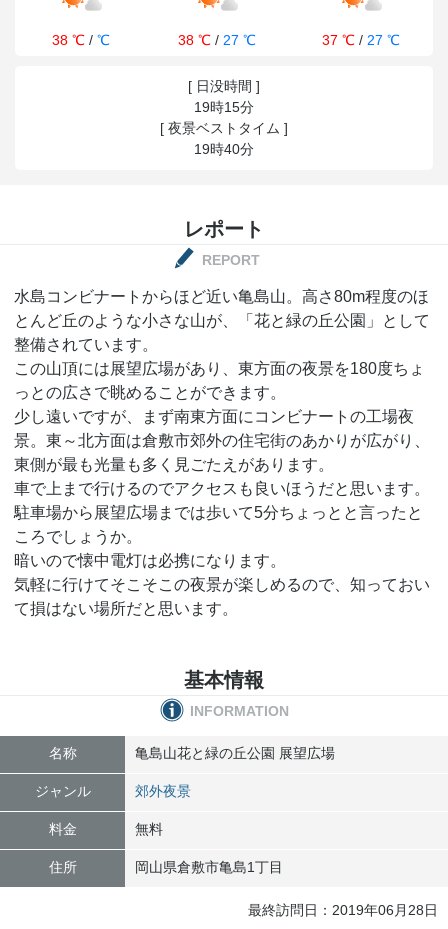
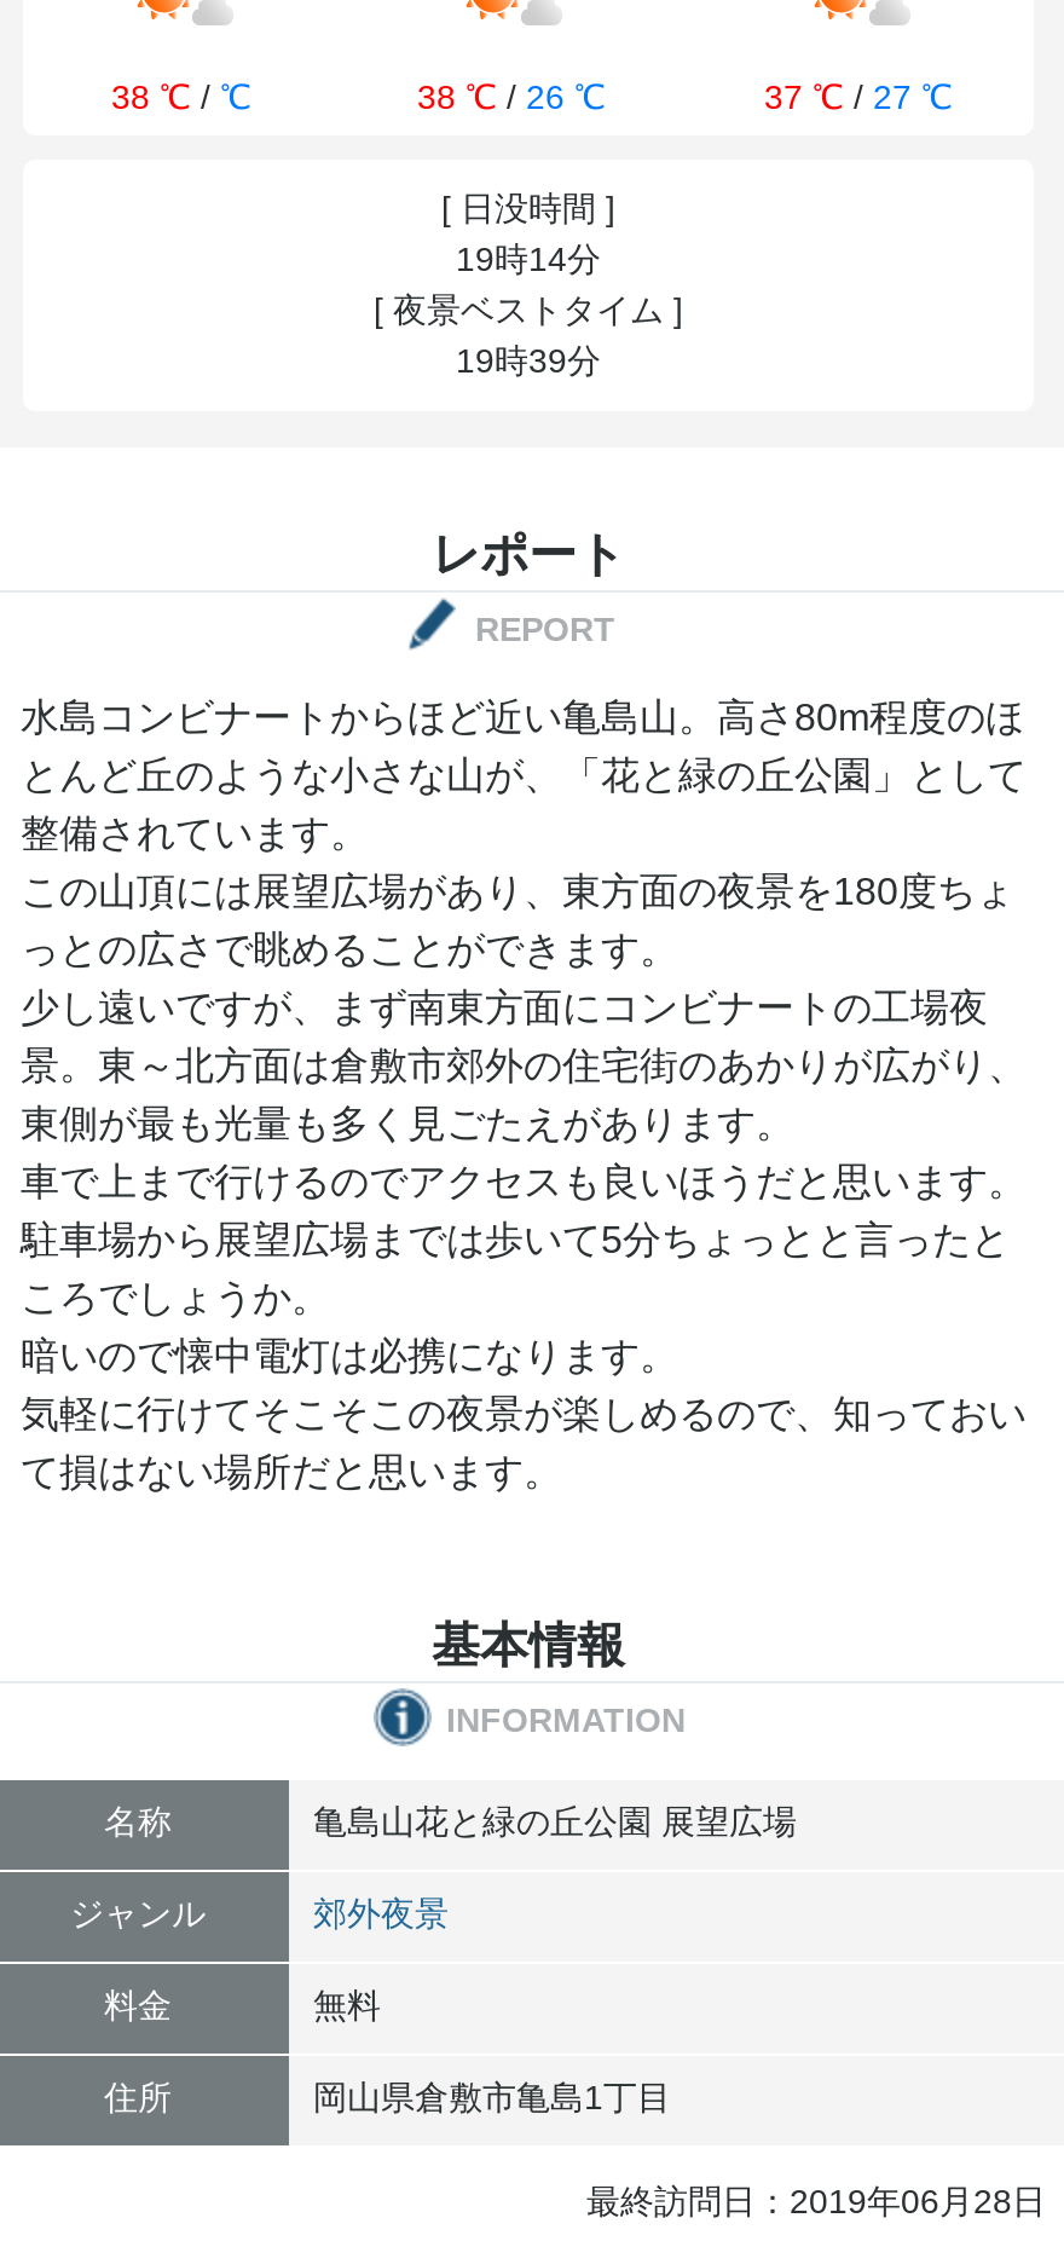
[178,32,256,48] 38 ℃ / 27 ℃ -> [417,78,606,117] 38 ℃ / 26 ℃
[194,99,254,115] 19時15分 -> [456,240,601,279] 19時14分
[194,141,254,157] 19時40分 -> [456,342,601,380] 19時39分

